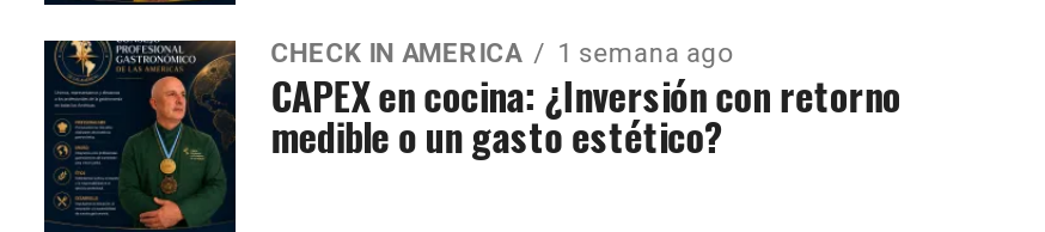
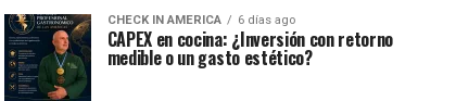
[271,38,732,69] CHECK IN AMERICA 1 semana ago -> [107,13,295,27] CHECK IN AMERICA 6 días ago

